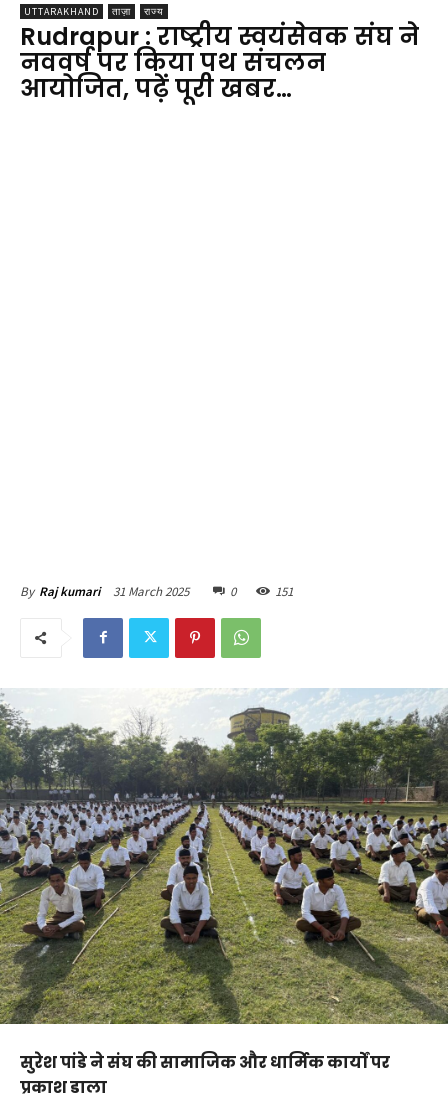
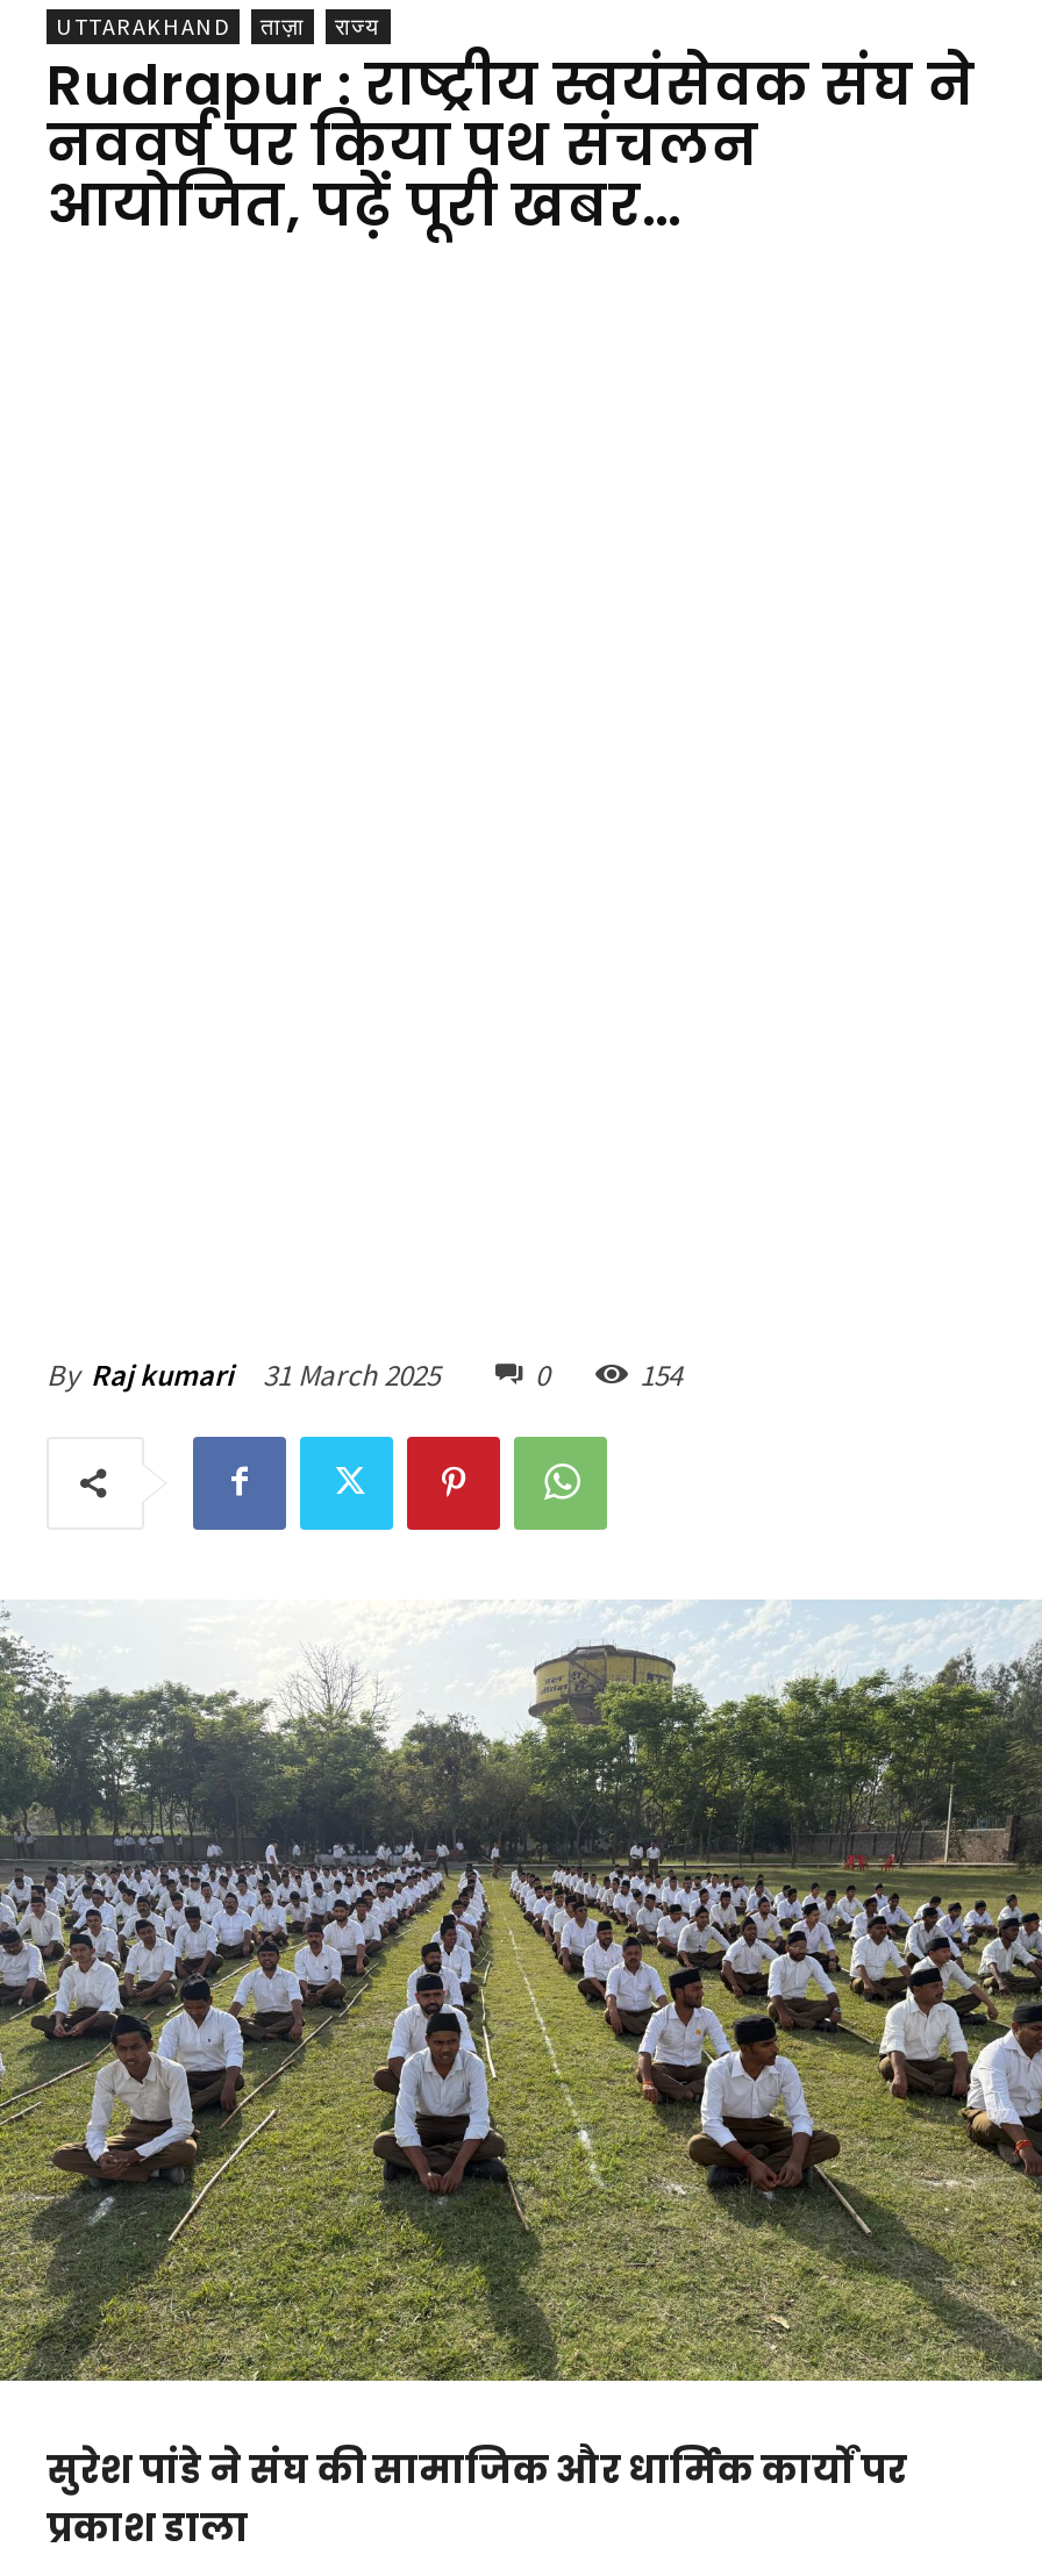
[275,582,293,599] 151 -> [640,1354,681,1394] 154

